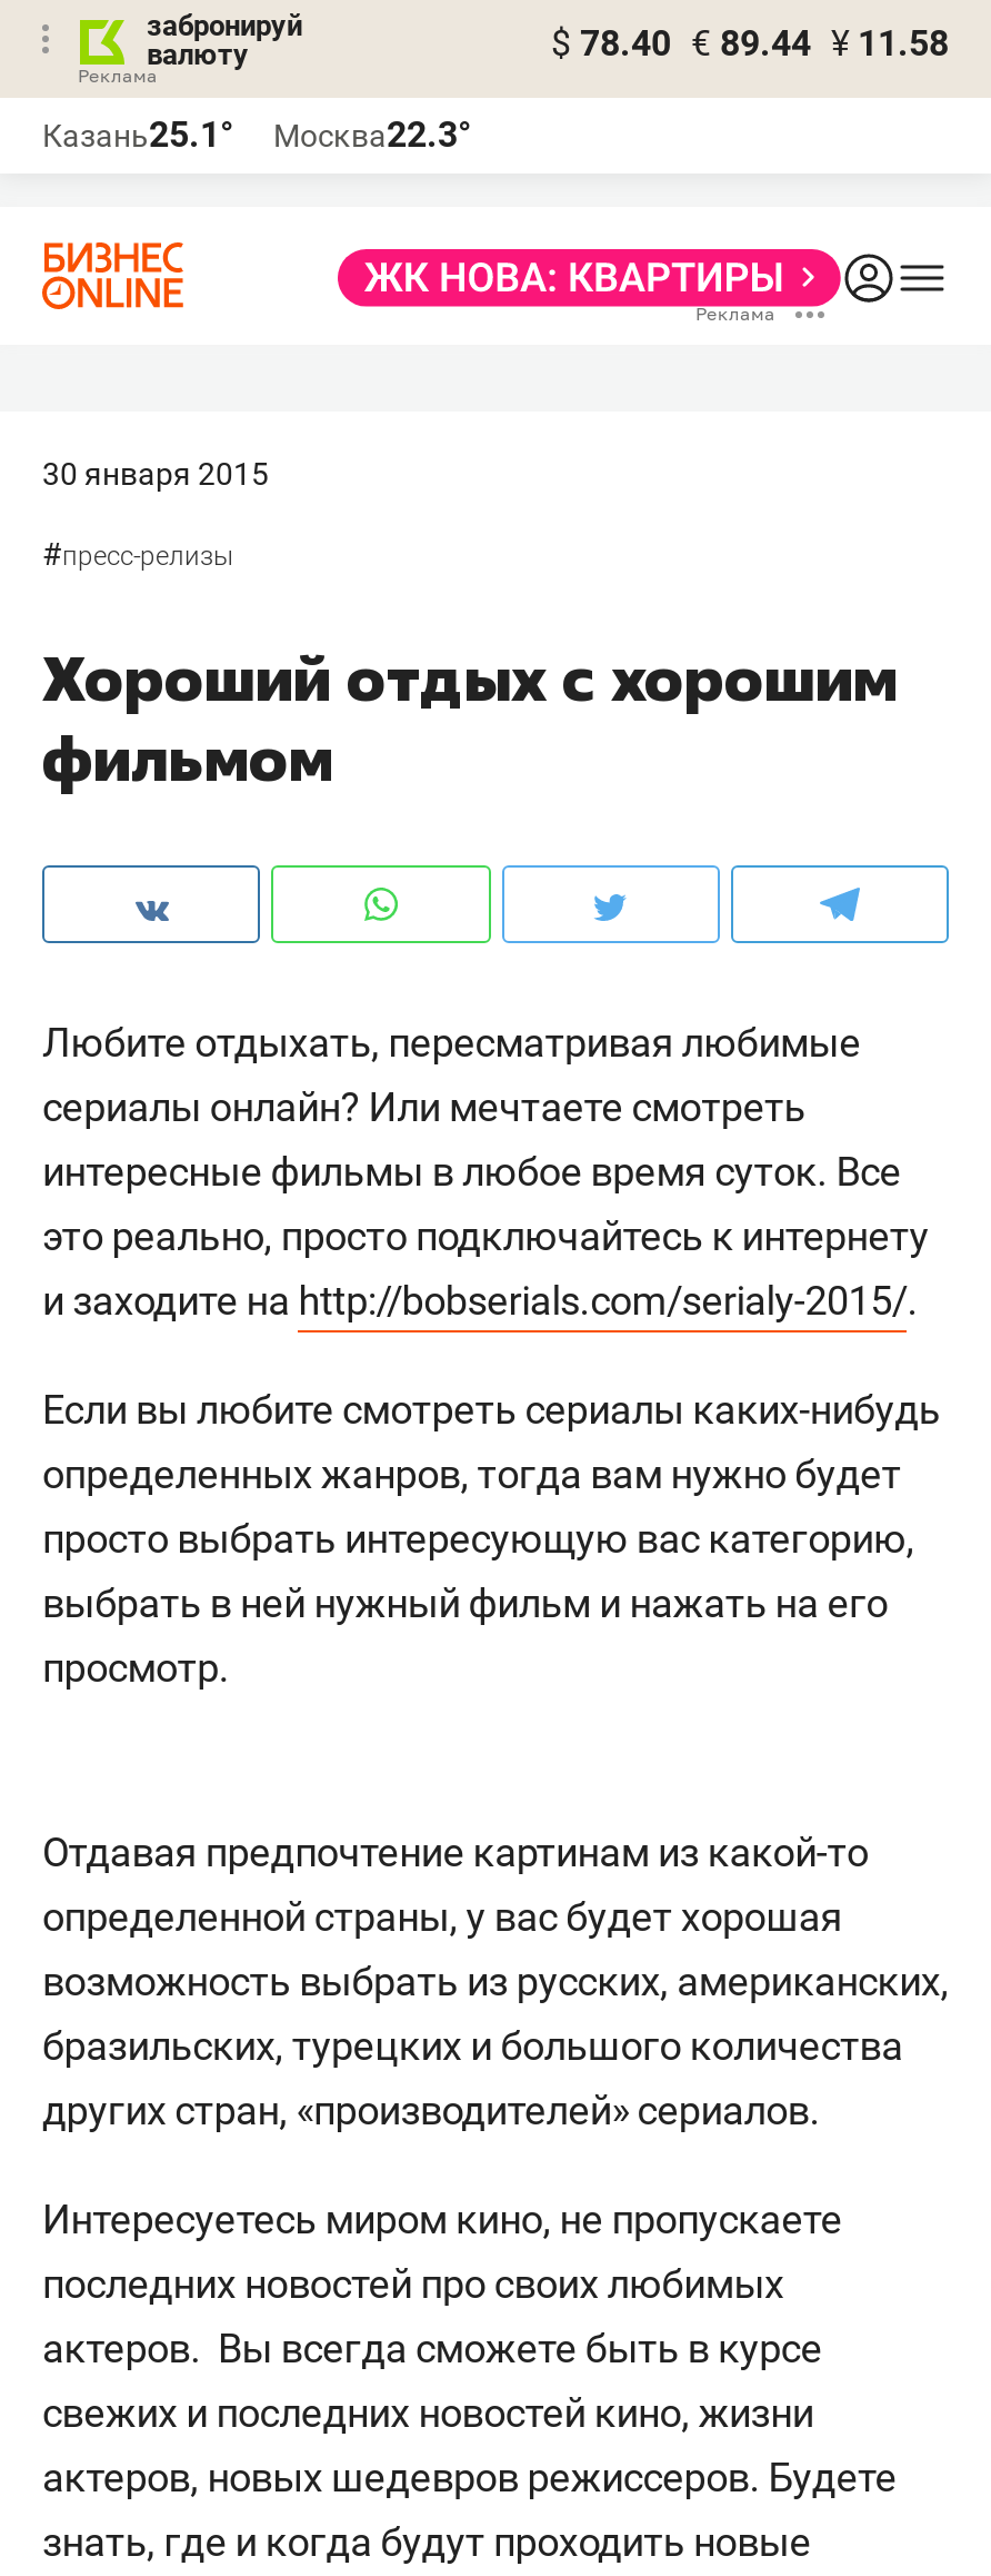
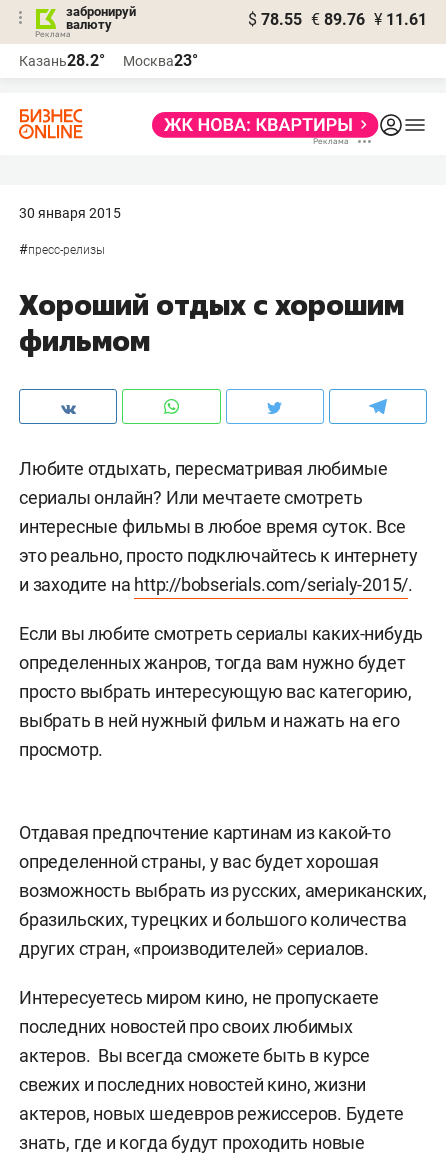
[551,22,949,65] $ 78.40 € 89.44 ¥ 11.58 -> [248,10,427,29] $ 78.55 € 89.76 ¥ 11.61
[42,113,233,156] Казань25.1° -> [19,51,105,70] Казань28.2°
[273,113,471,156] Москва22.3° -> [123,51,198,70] Москва23°

